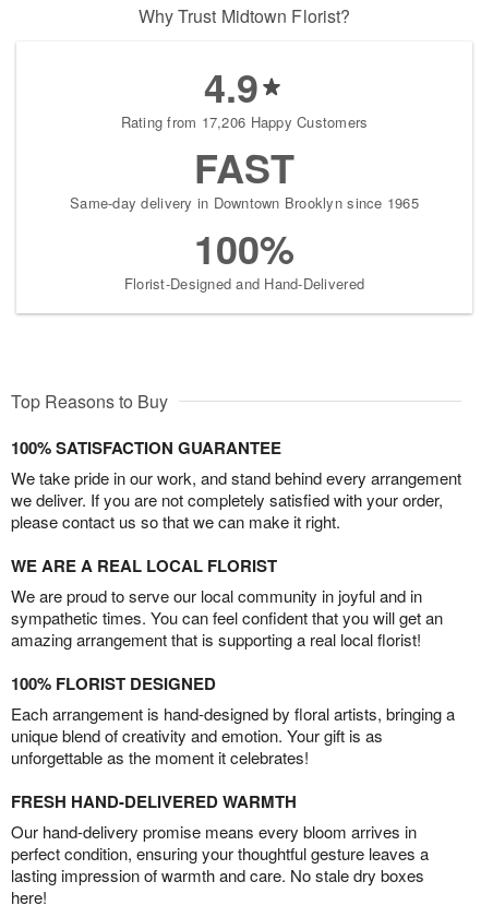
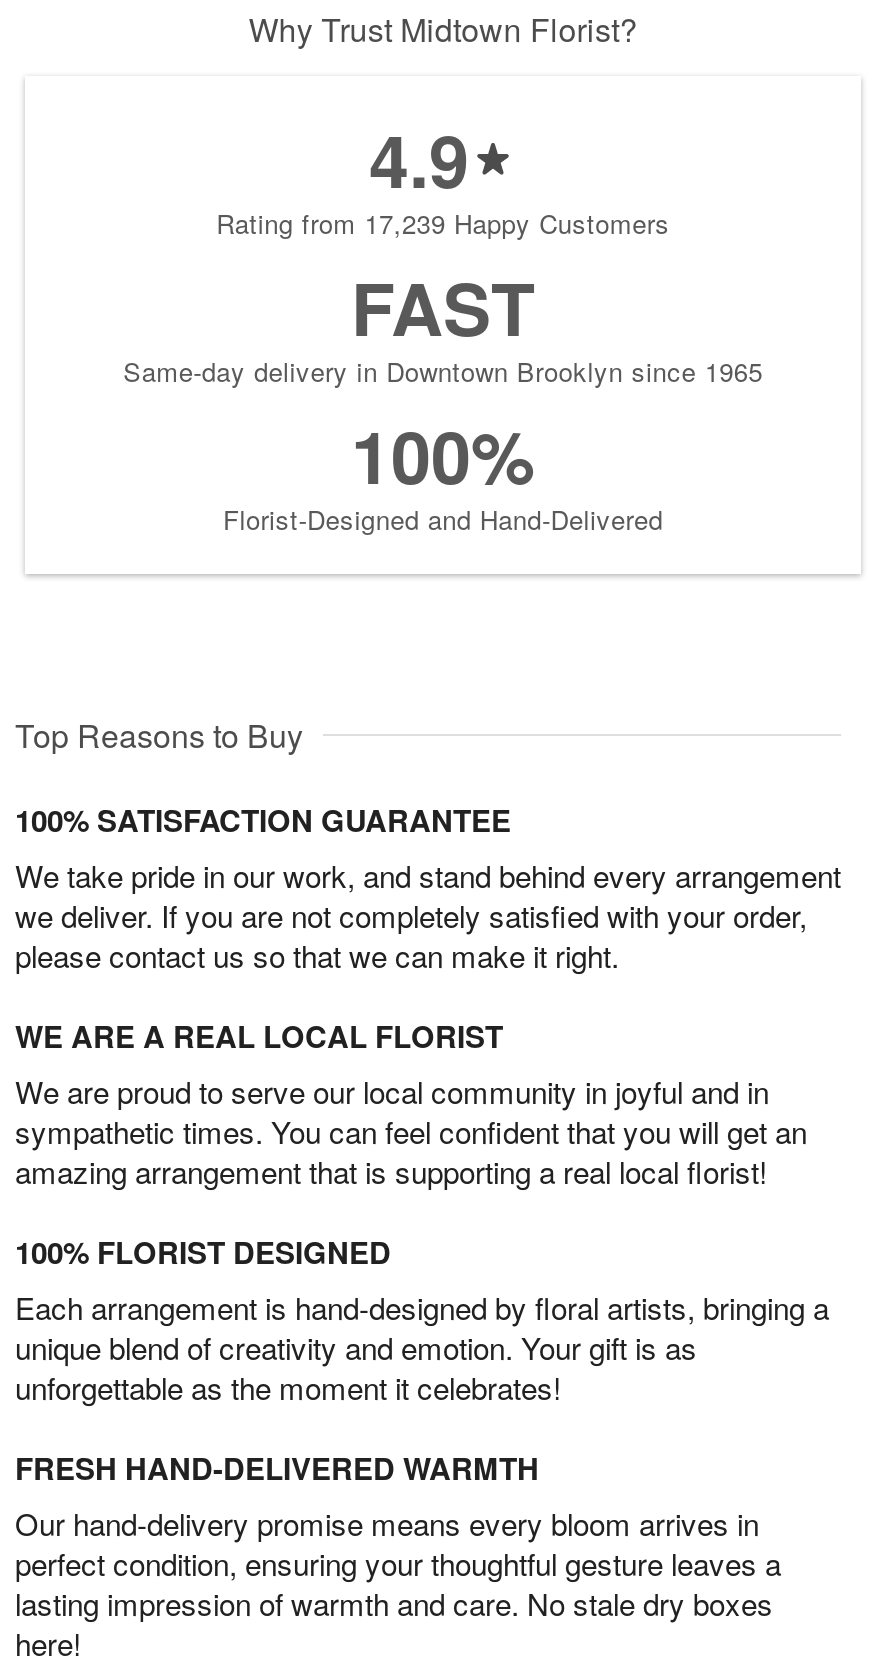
[121,112,368,133] Rating from 17,206 Happy Customers -> [216,205,670,243] Rating from 17,239 Happy Customers

